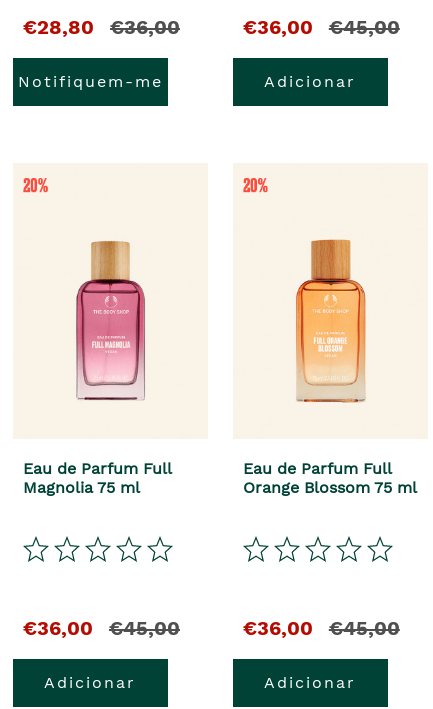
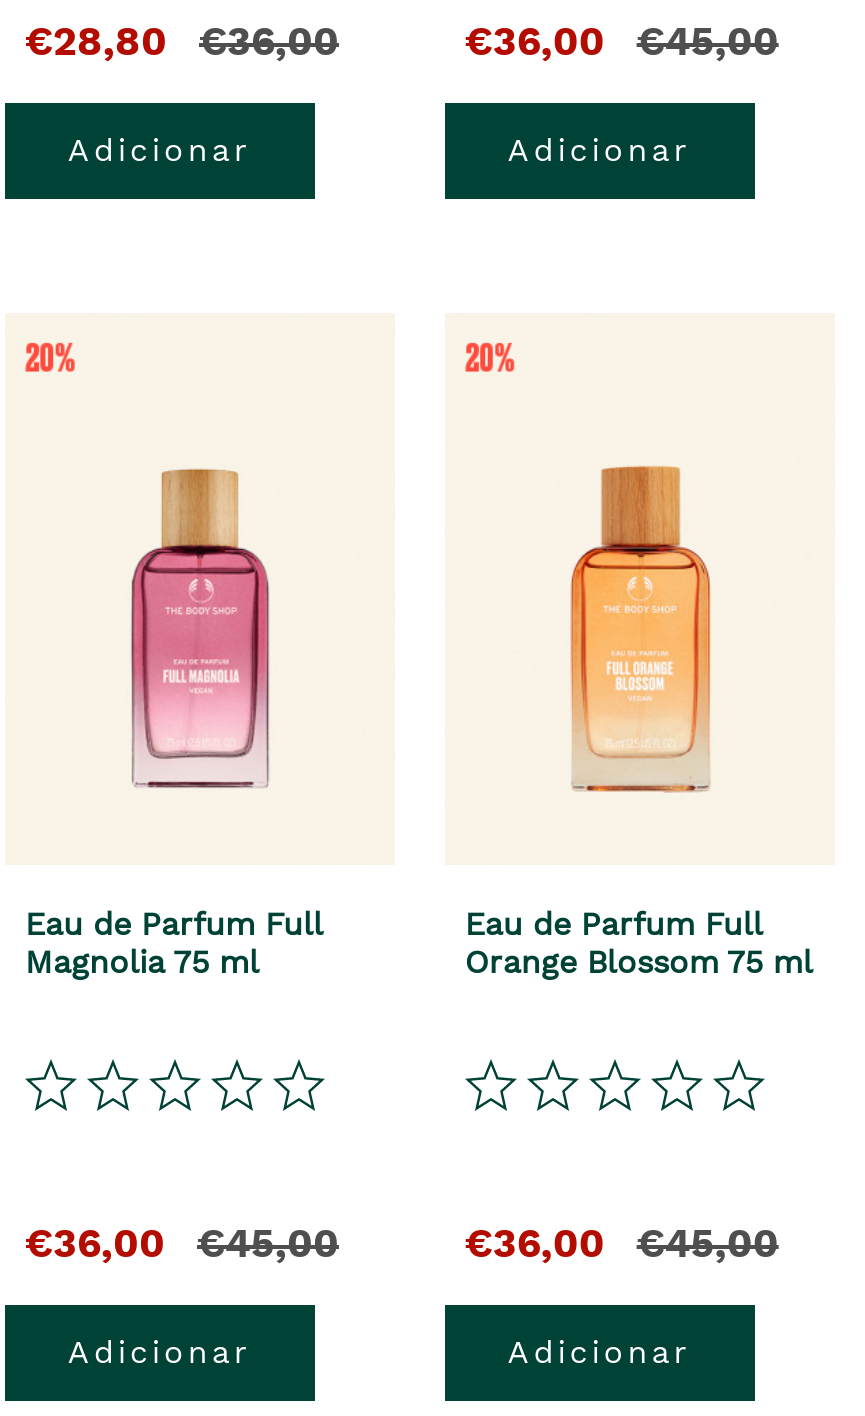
[18,72,163,91] Notifiquem-me -> [68,132,252,170] Adicionar

